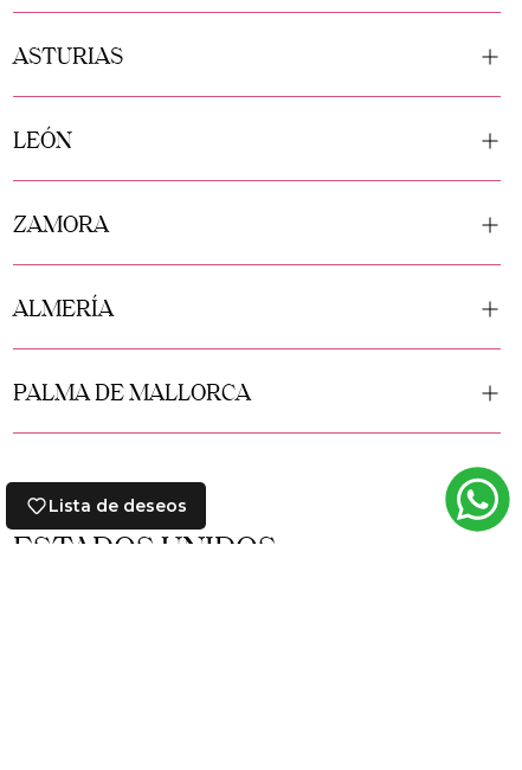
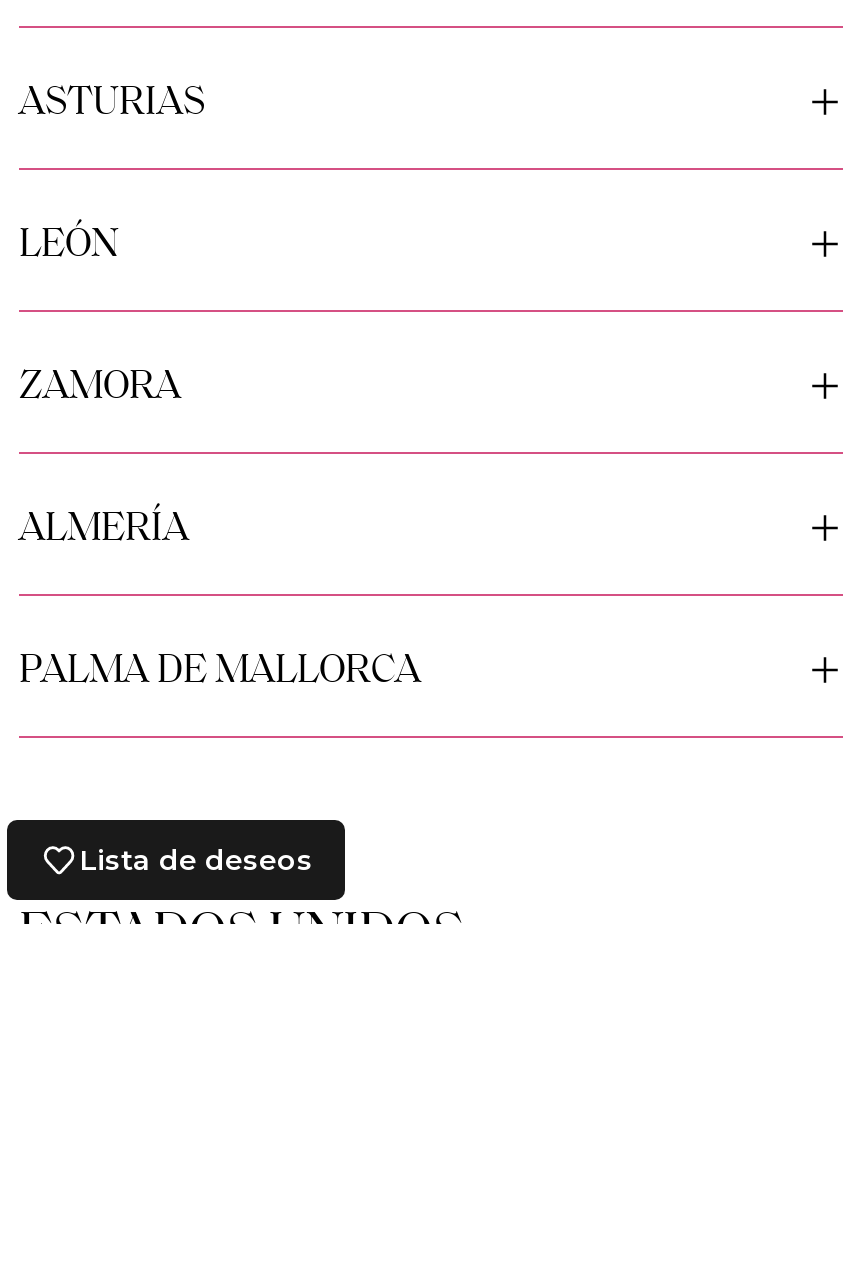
[444,466,511,533] [image] -> none

